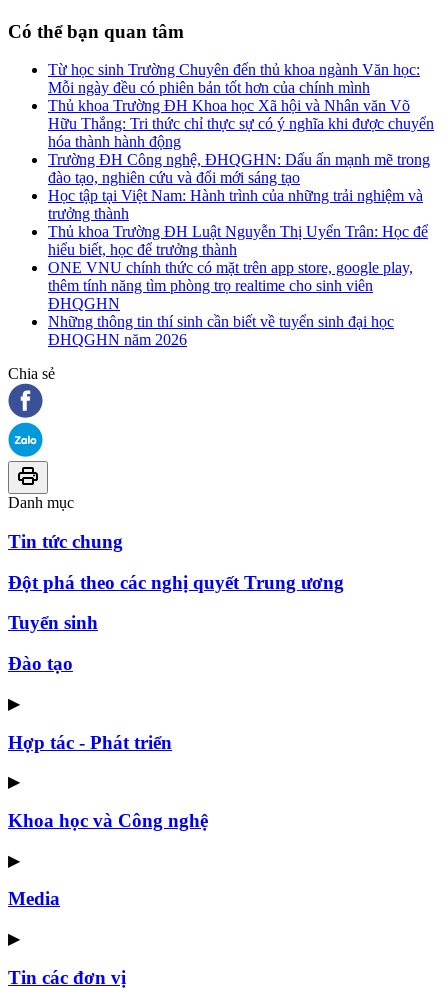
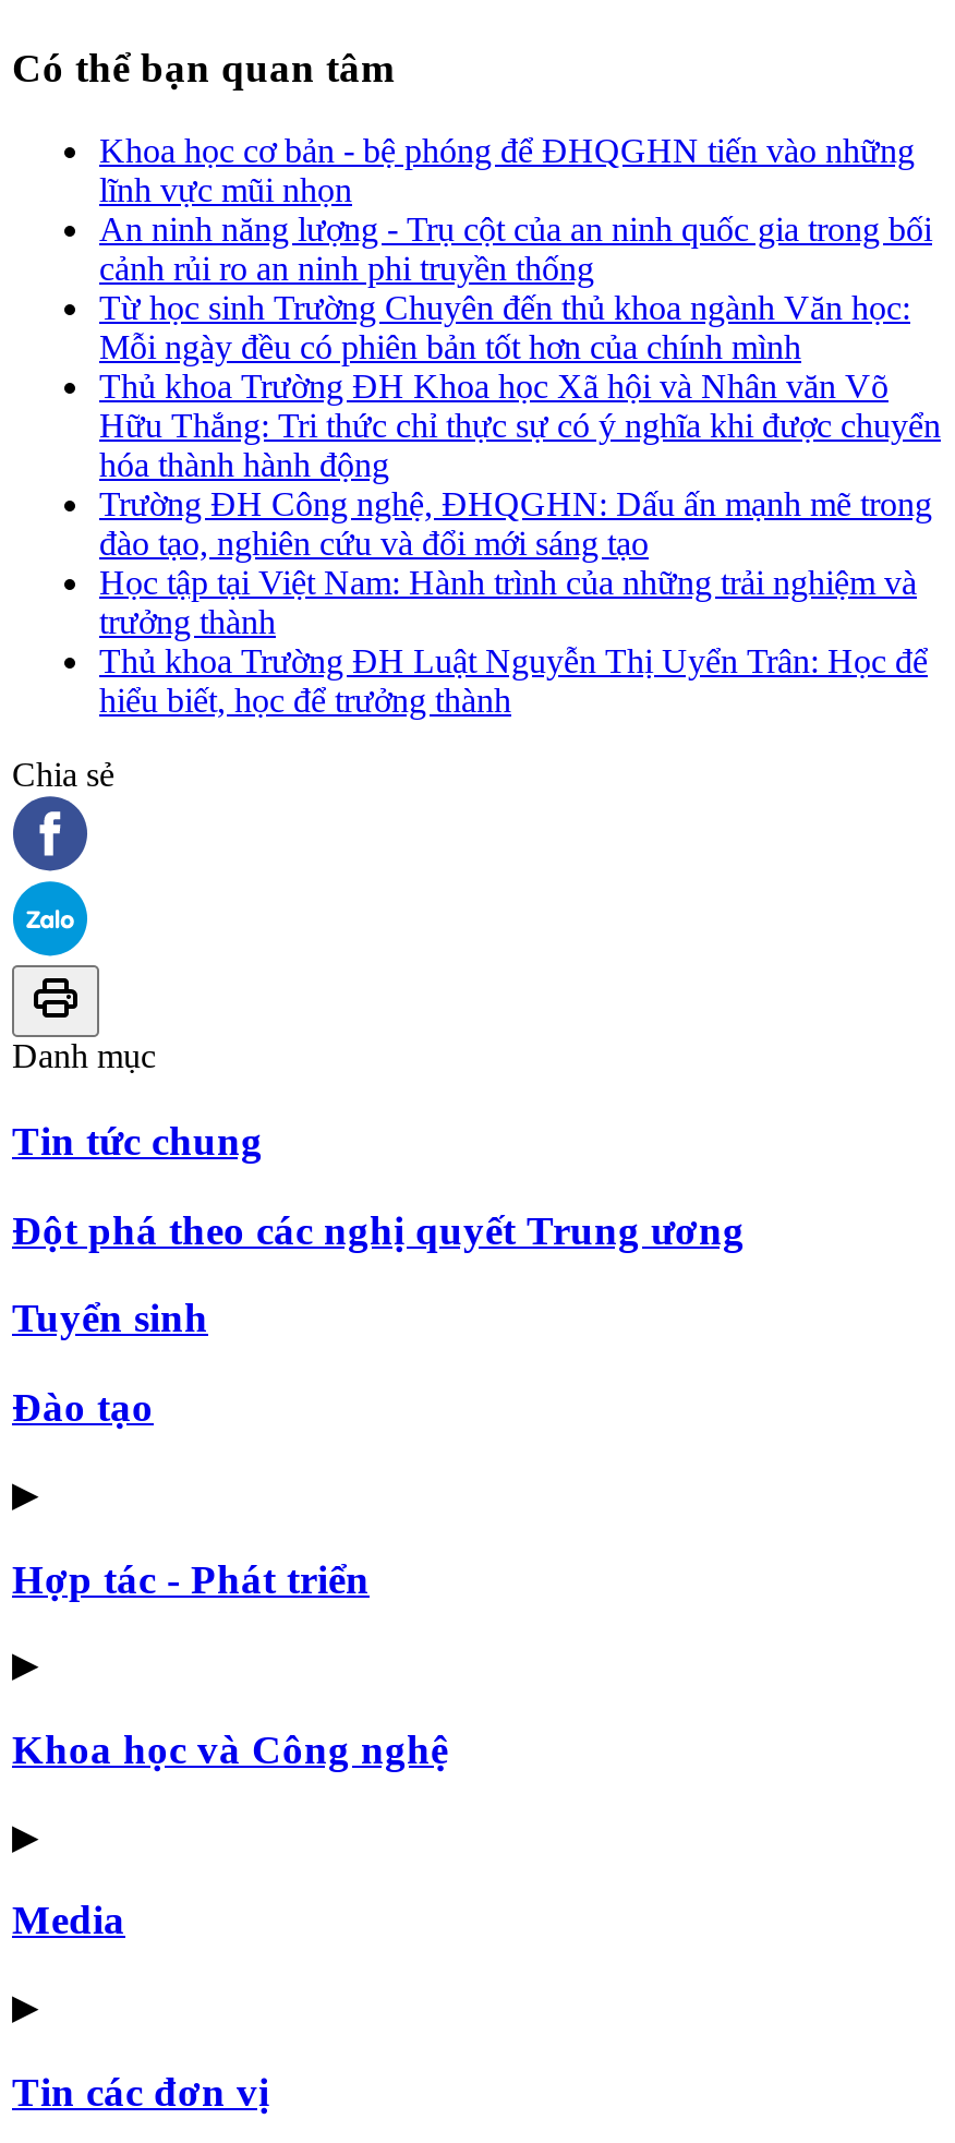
none -> [99,132,932,287] Khoa học cơ bản - bệ phóng để ĐHQGHN tiến vào những | lĩnh vực mũi nhọn | An ninh năng lượng - Trụ cột của an ninh quốc gia trong bối | cảnh rủi ro an ninh phi truyền thống
moved [48,61,434,258] -> [99,289,941,719]: Từ học sinh Trường Chuyên đến thủ khoa ngành Văn học: | Mỗi ngày đều có phiên bản tốt hơn của chính mình | Thủ khoa Trường ĐH Khoa học Xã hội và Nhân văn Võ | ... | Thủ khoa Trường ĐH Luật Nguyễn Thị Uyển Trân: Học để | hiểu biết, học để trưởng thành
[48,259,413,348] ONE VNU chính thức có mặt trên app store, google play, | thêm tính năng tìm phòng trọ realtime cho sinh viên | ĐHQGHN | Những thông tin thí sinh cần biết về tuyển sinh đại học | ĐHQGHN năm 2026 -> none

